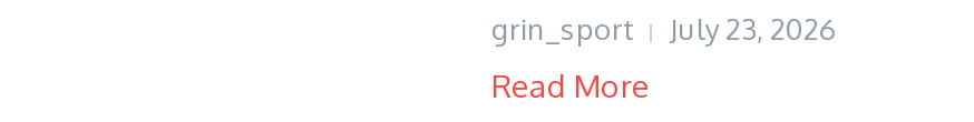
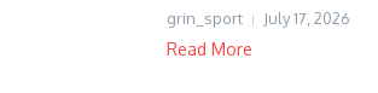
[491,11,837,47] grin_sport July 23, 2026 -> [167,8,350,28] grin_sport July 17, 2026

